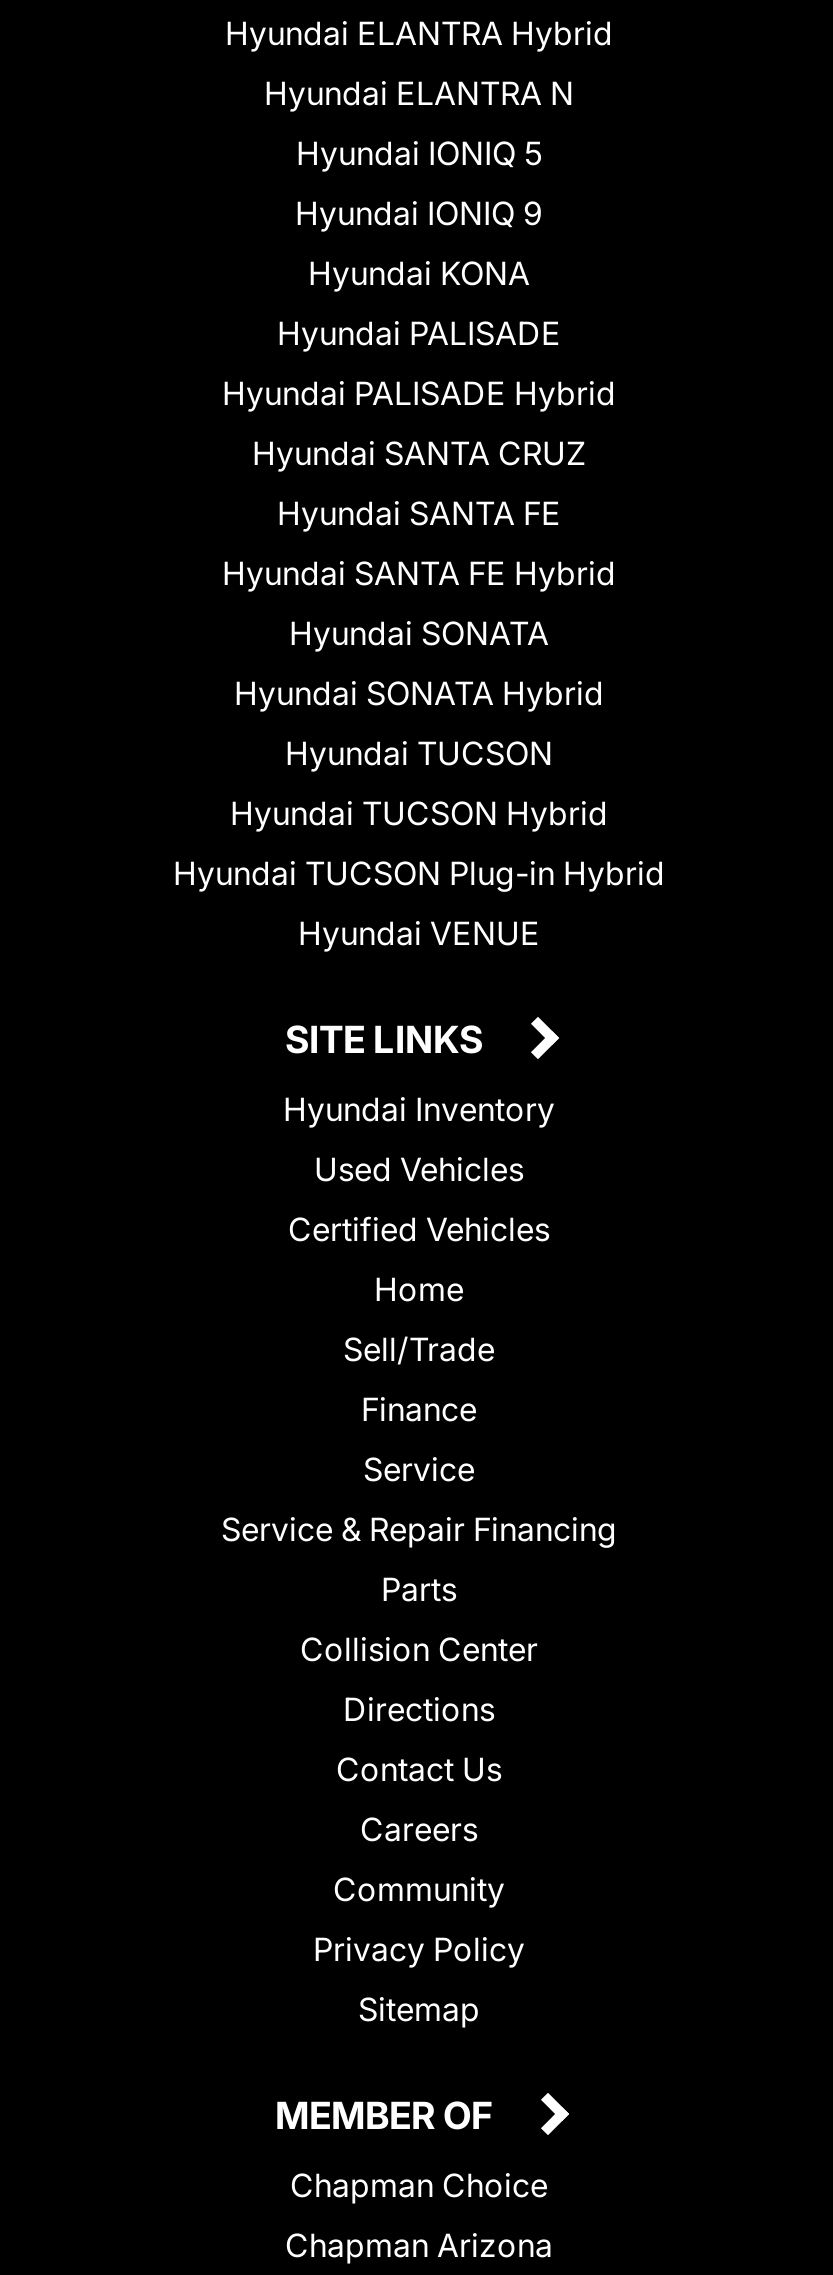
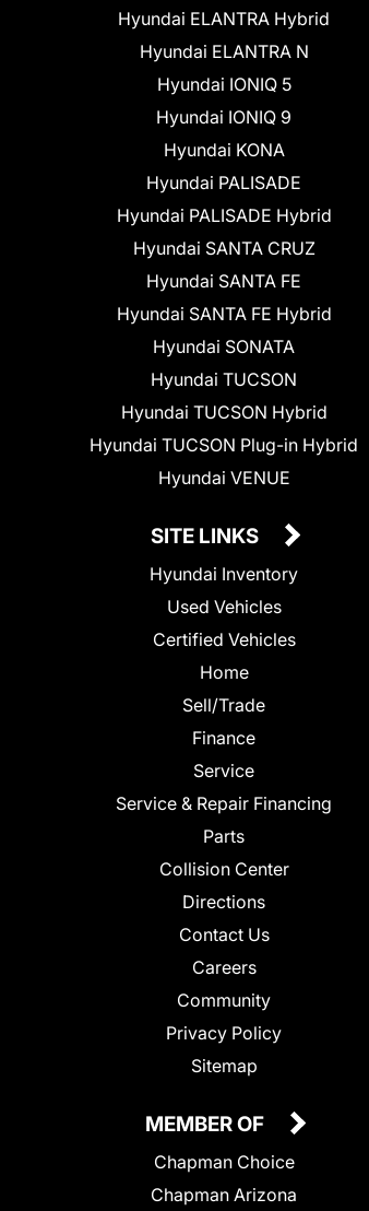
[234,673,604,713] Hyundai SONATA Hybrid -> none

